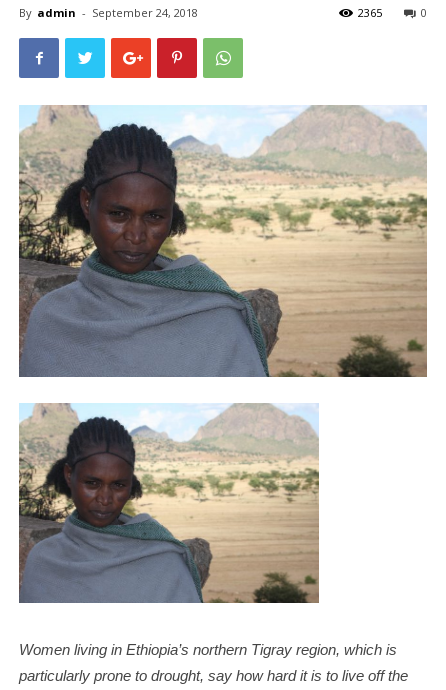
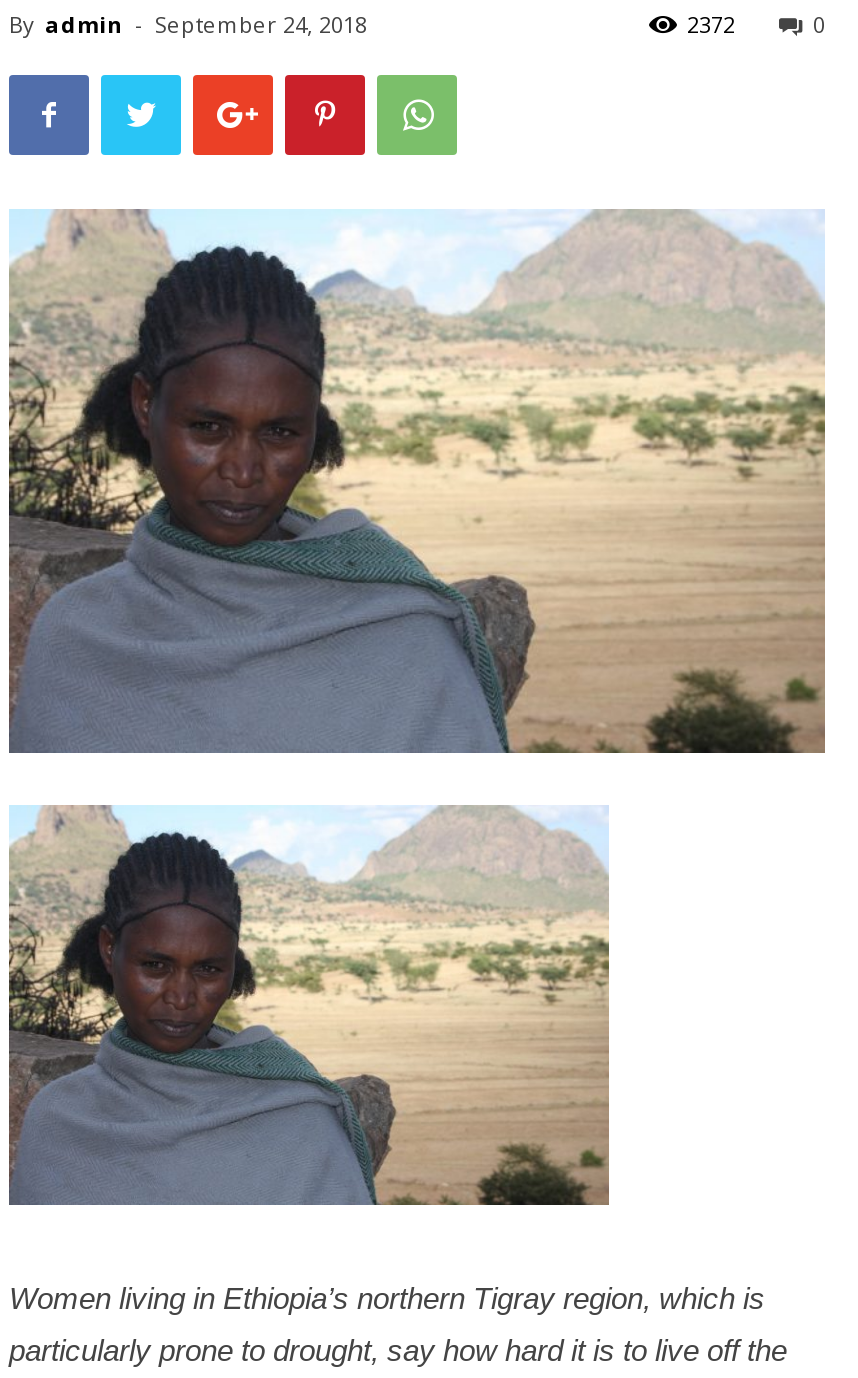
[358,5,382,20] 2365 -> [687,9,735,39] 2372

